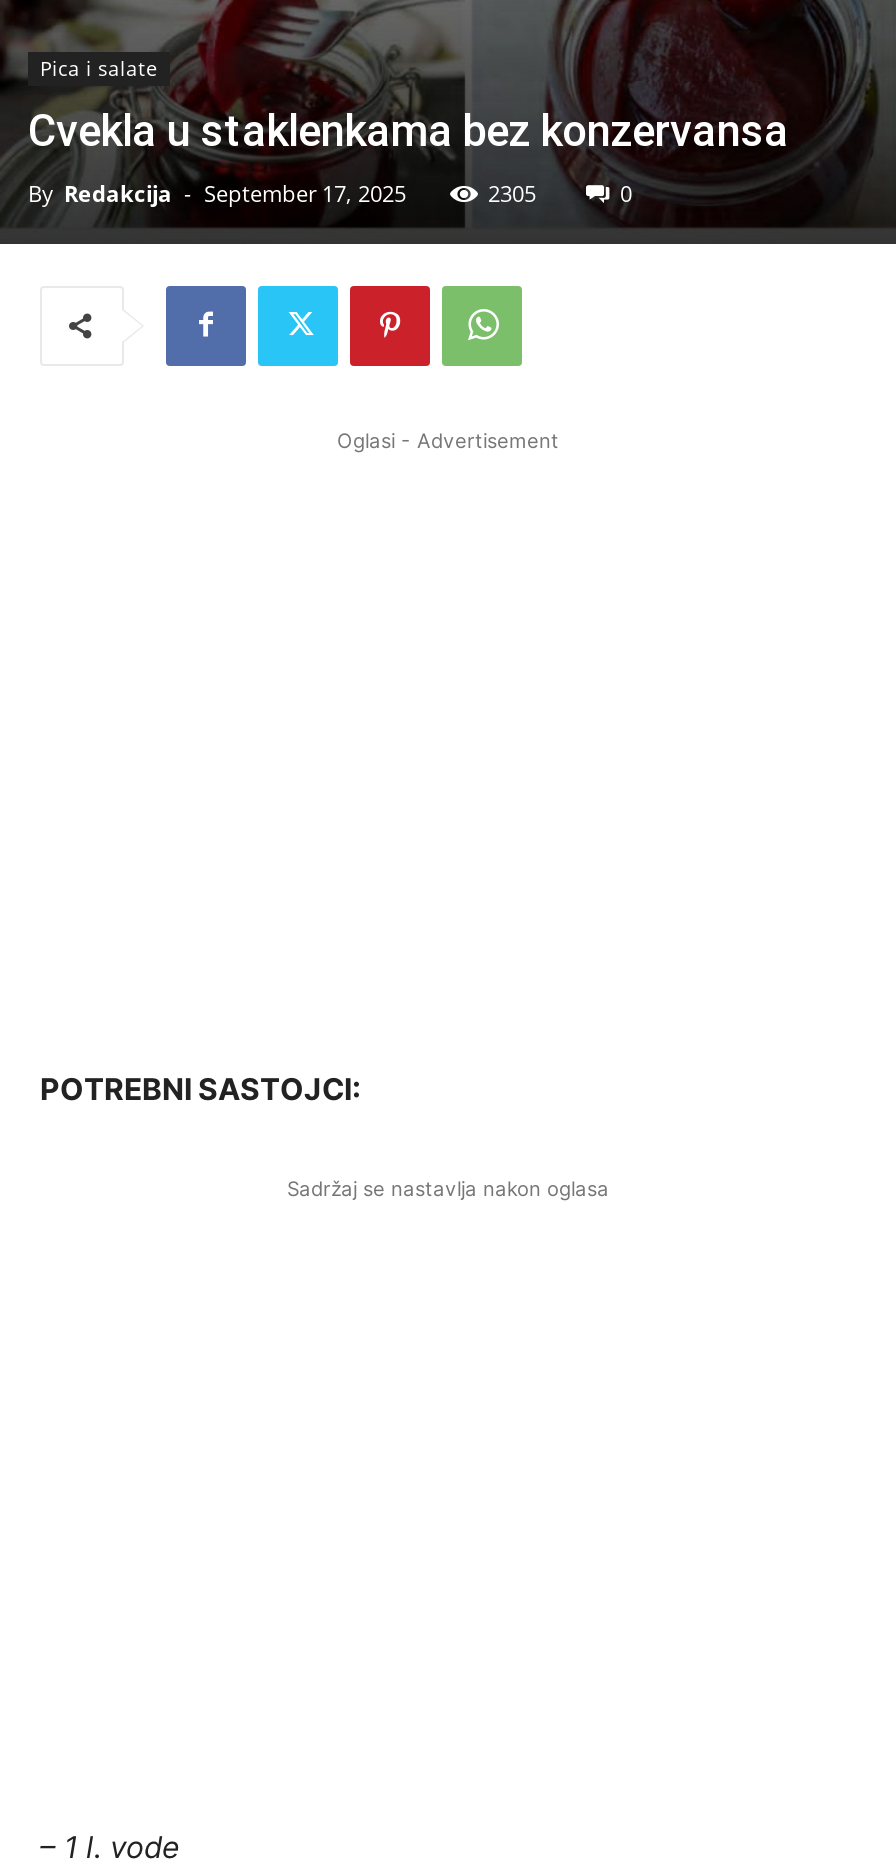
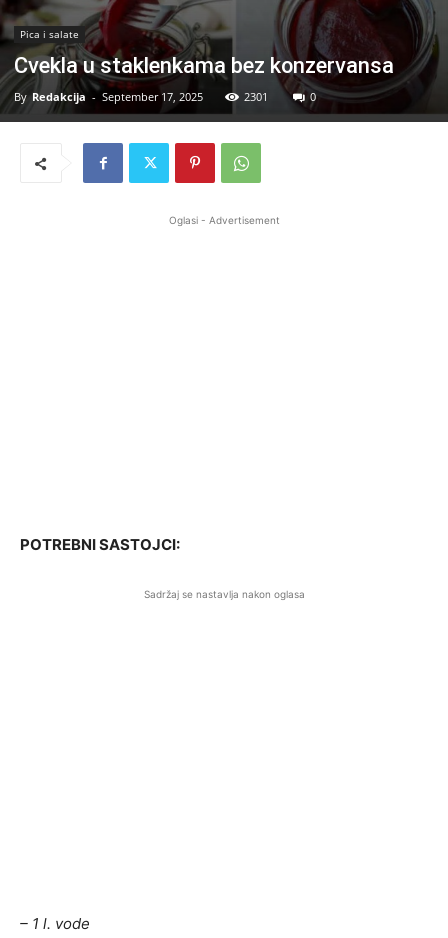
[488,178,536,208] 2305 -> [244,89,268,104] 2301

